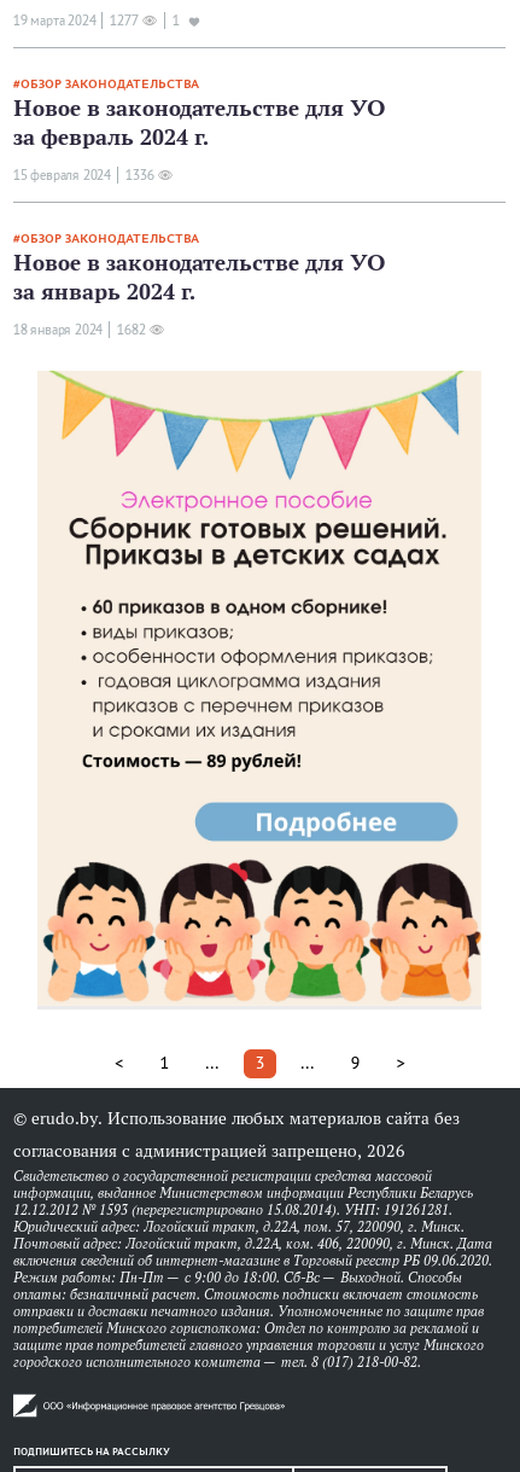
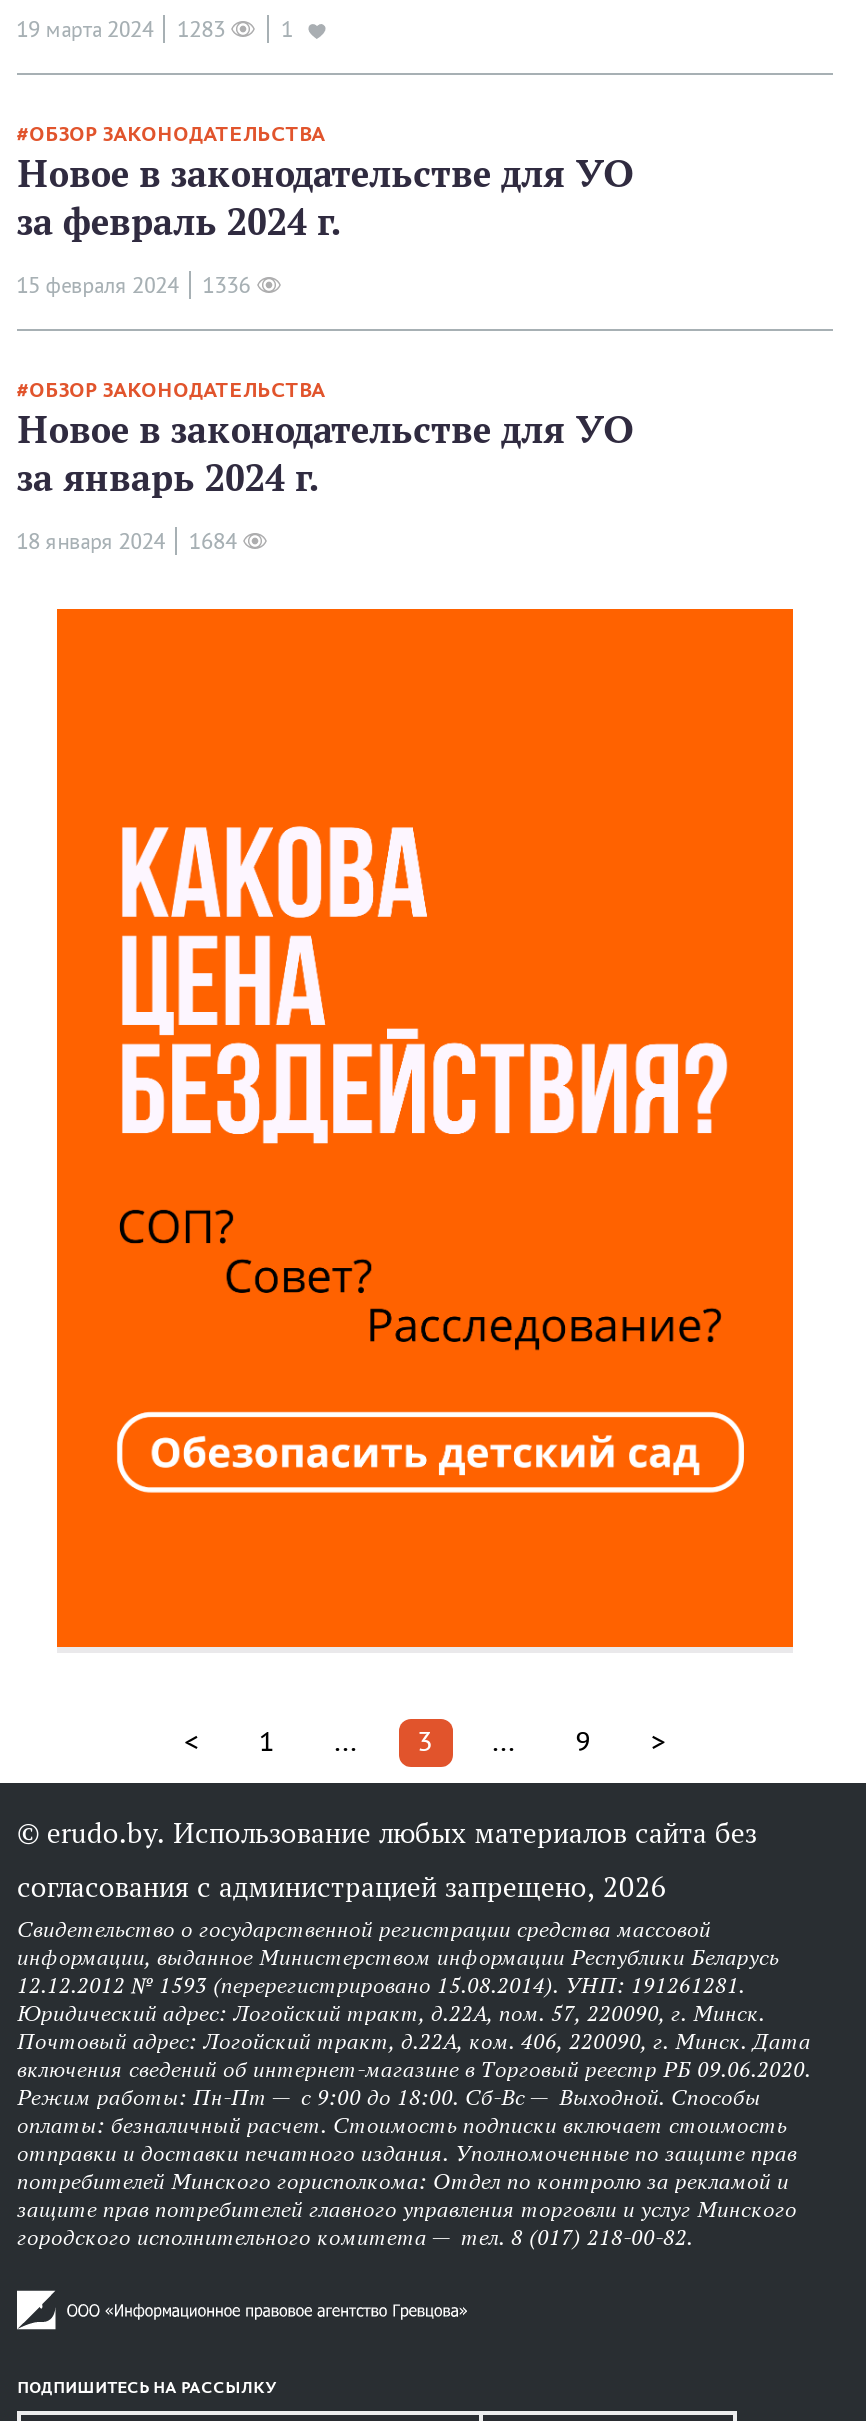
[13,13,139,28] 19 мартa 2024 1277 -> [17,17,226,41] 19 мартa 2024 1283
[13,322,146,337] 18 января 2024 1682 -> [17,529,237,553] 18 января 2024 1684
[37,370,481,1003] [image] -> [55,607,795,1649] [image]

